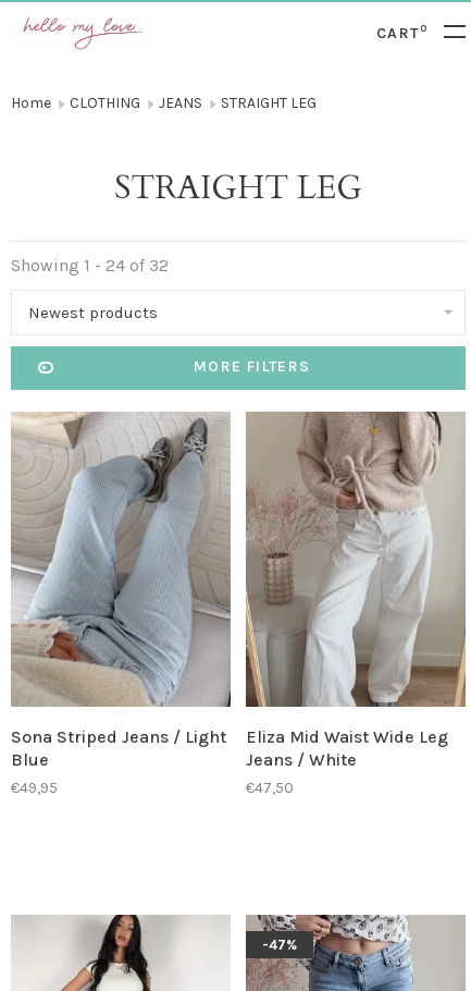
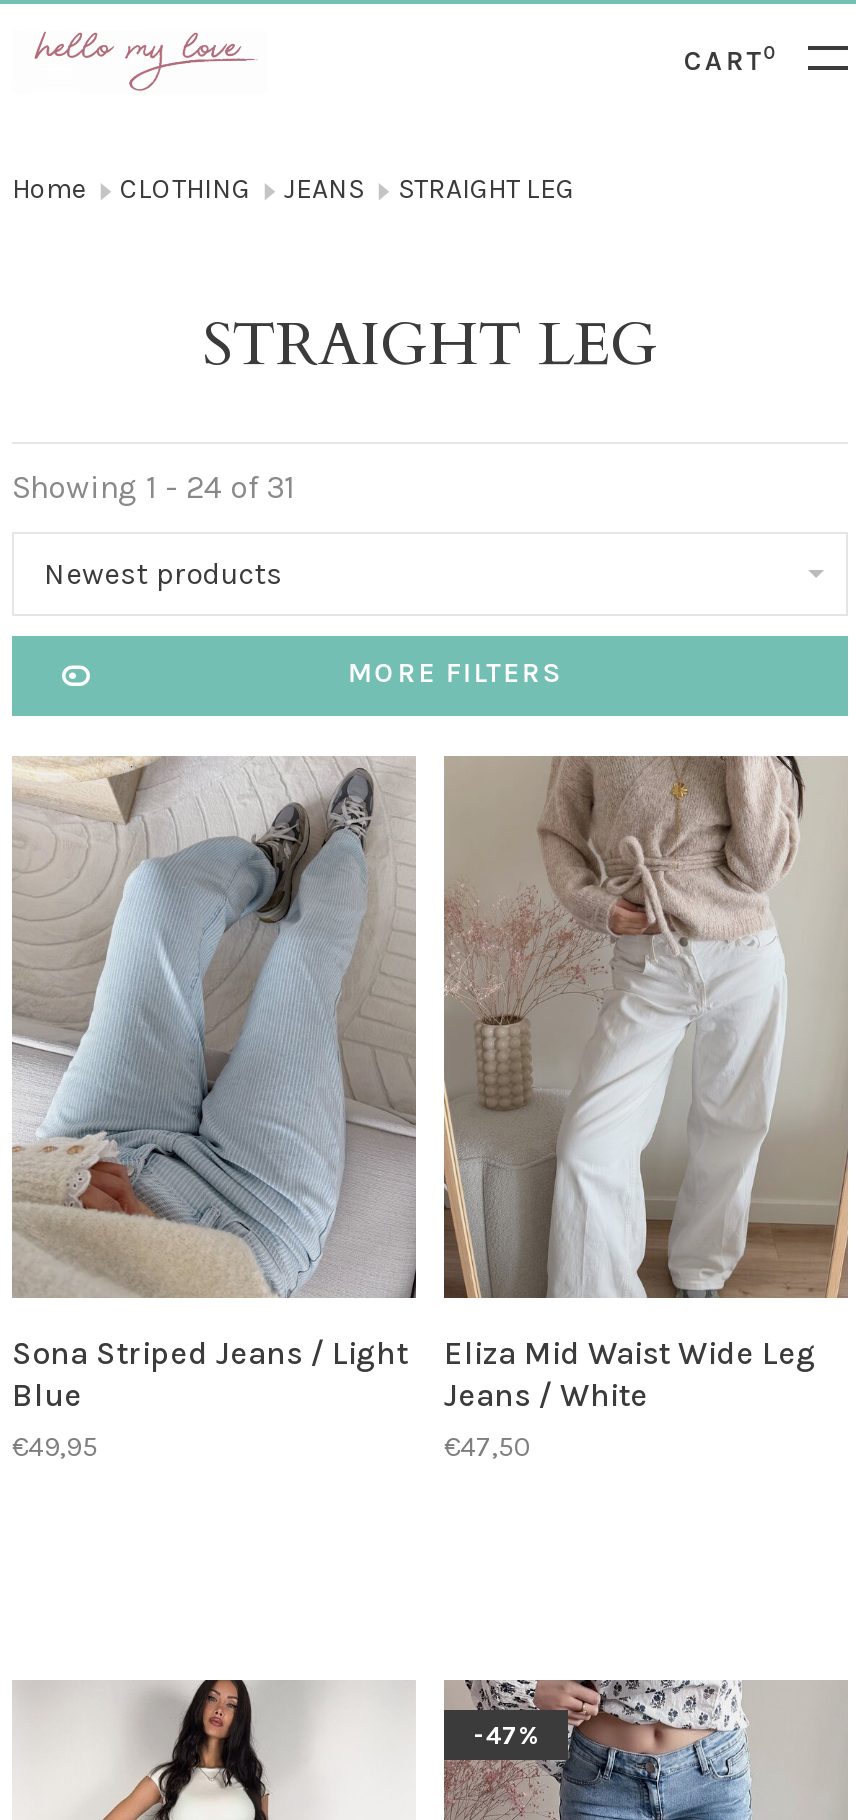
[11,255,169,276] Showing 1 - 24 of 32 -> [12,468,296,506] Showing 1 - 24 of 31

